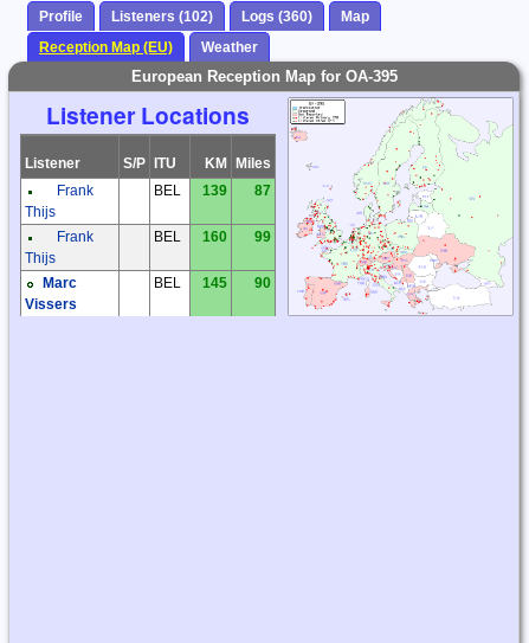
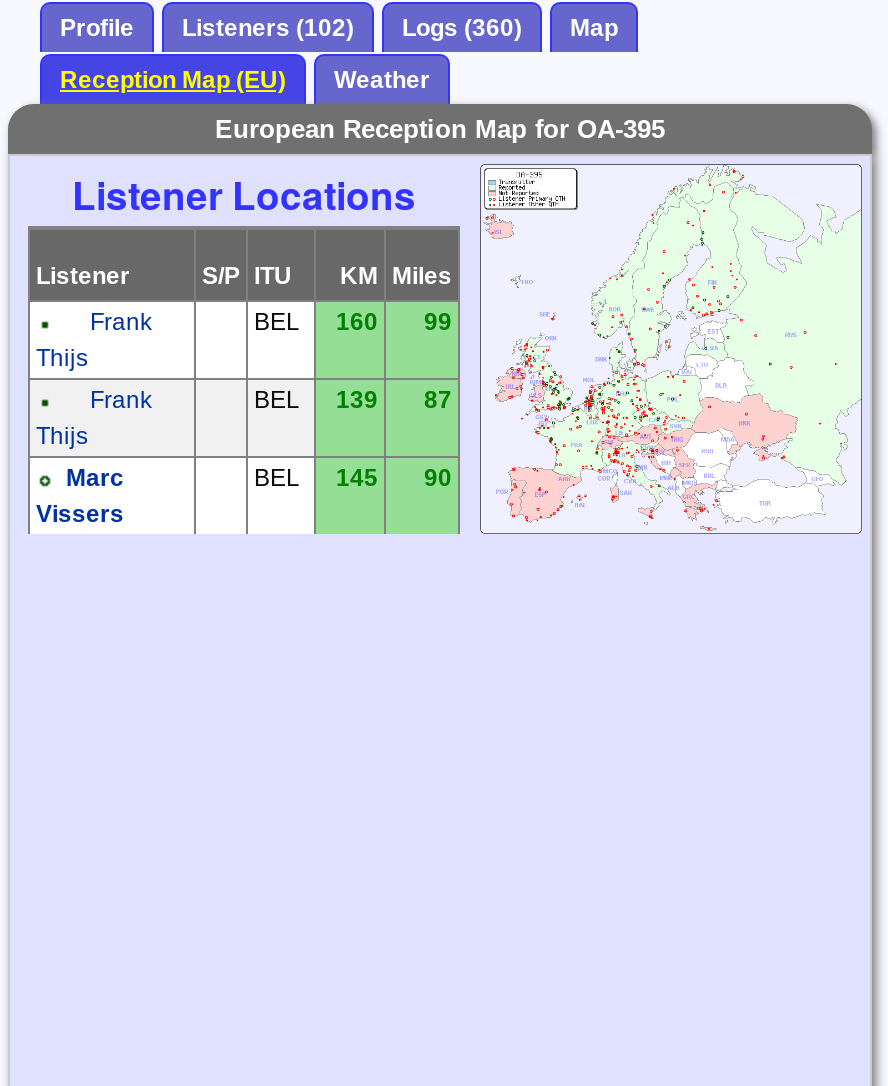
[202,182,227,199] 139 -> [336,307,378,335] 160
[254,182,271,199] 87 -> [424,307,452,335] 99
[202,228,227,245] 160 -> [336,385,378,413] 139
[254,228,271,245] 99 -> [424,385,452,413] 87

